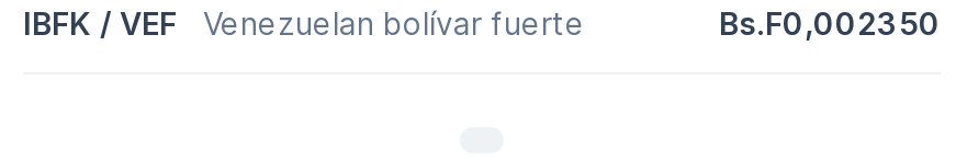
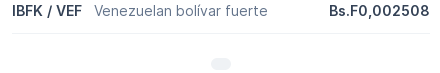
[719,5,941,42] Bs.F0,002350 -> [329,2,430,19] Bs.F0,002508

